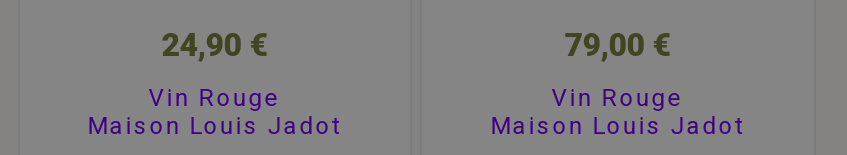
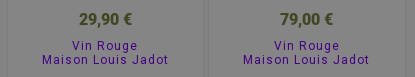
[162,26,268,64] 24,90 € -> [79,10,132,29] 29,90 €

